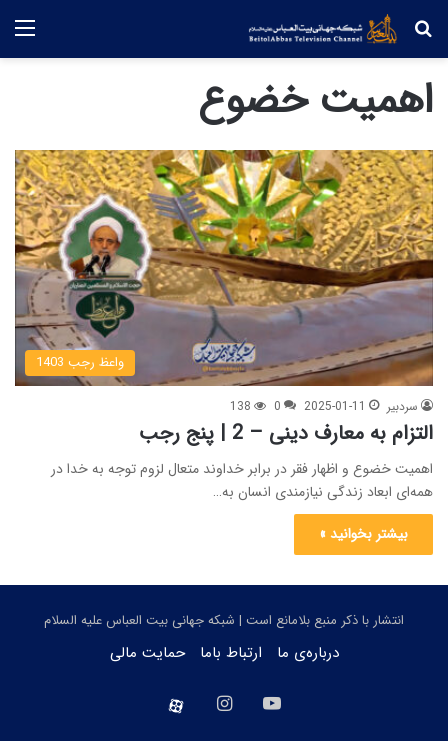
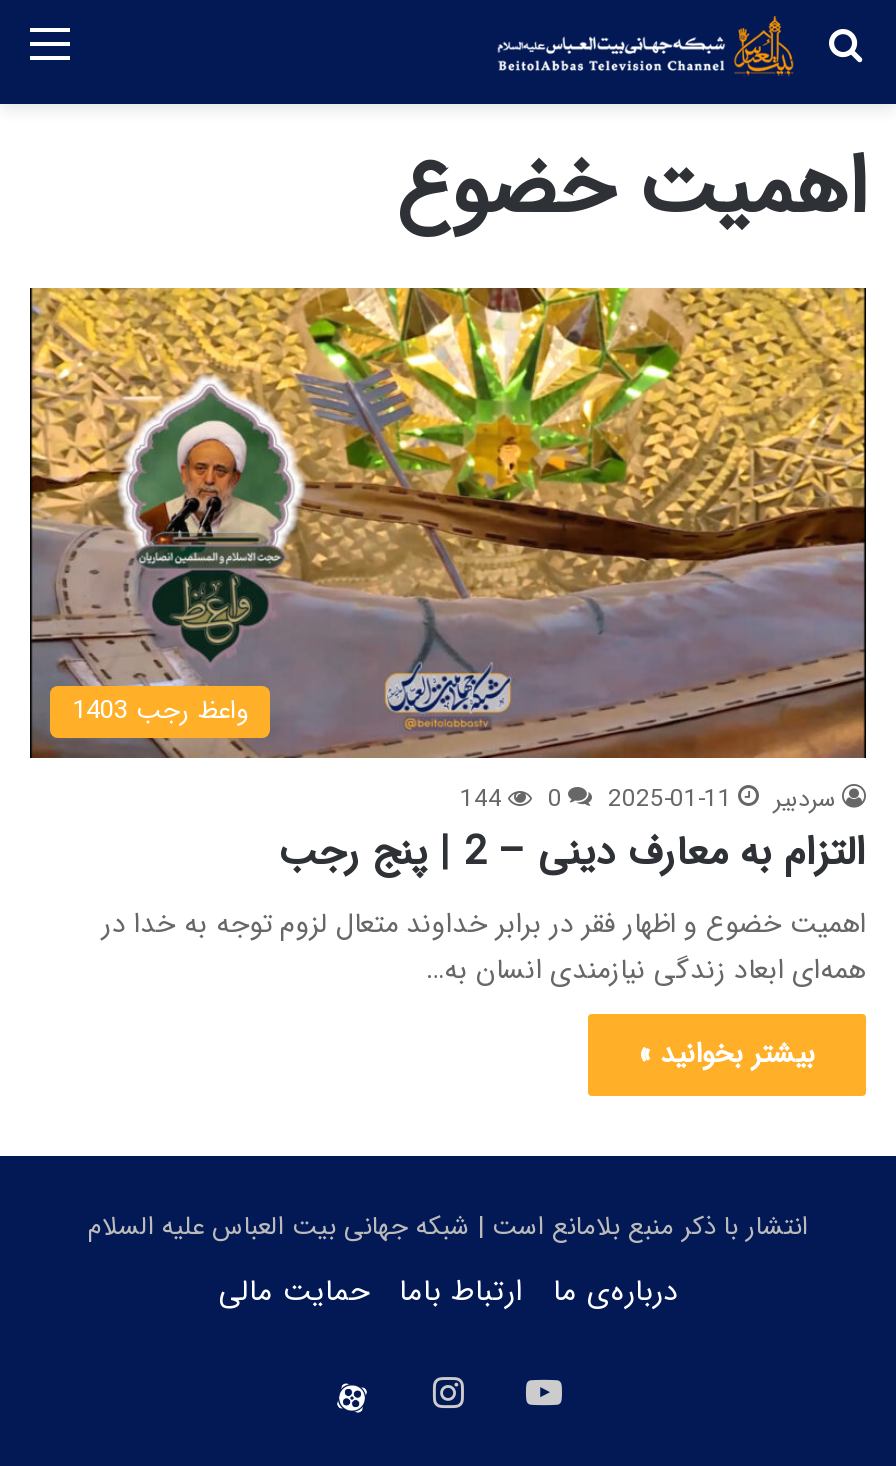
[230,397,418,416] سردبیر 2025-01-11 0 138 -> [460,780,836,818] سردبیر 2025-01-11 0 144

